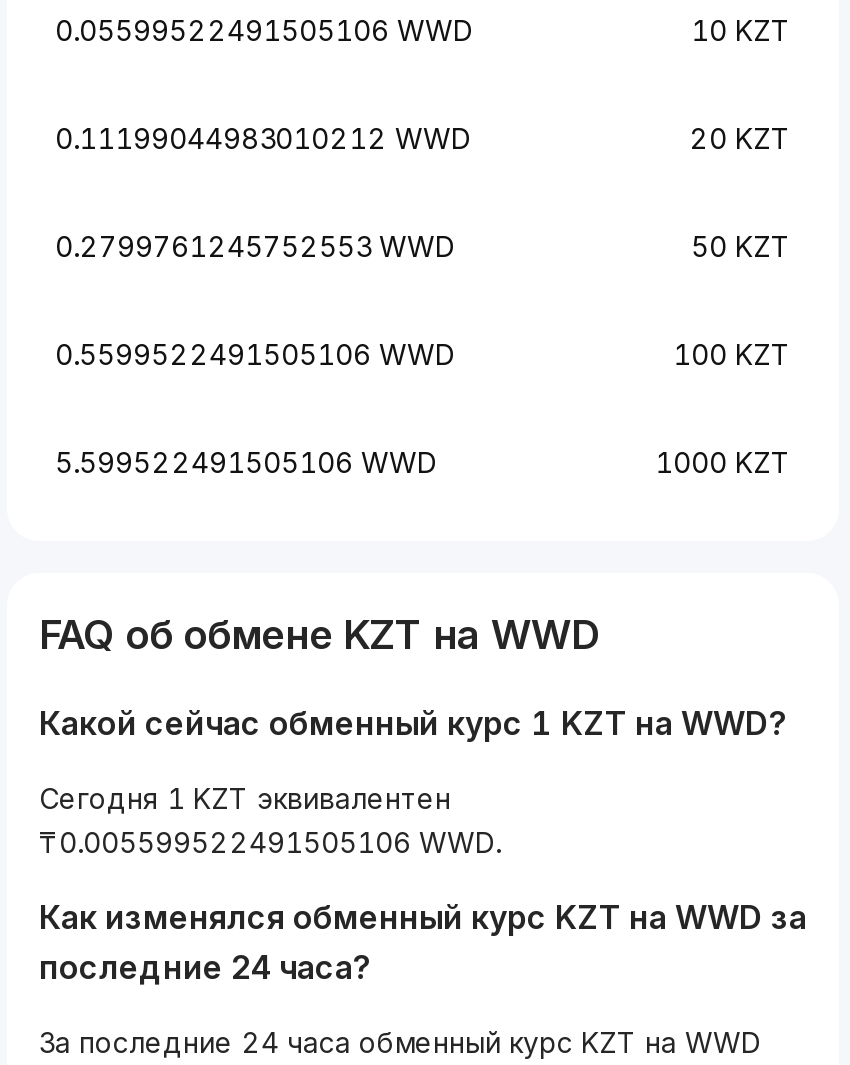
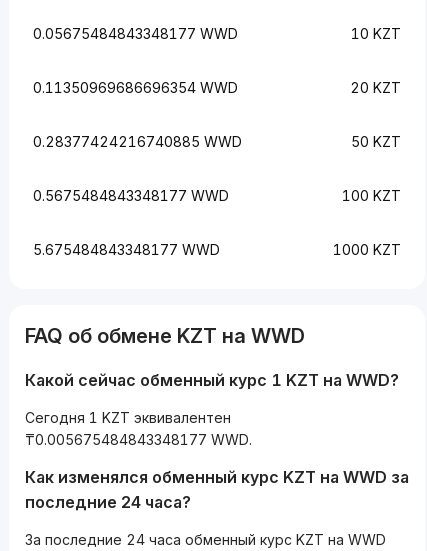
[55,13,473,47] 0.05599522491505106 WWD -> [33,25,238,42] 0.05675484843348177 WWD
[55,121,471,155] 0.11199044983010212 WWD -> [33,79,238,96] 0.11350969686696354 WWD
[55,229,455,263] 0.2799761245752553 WWD -> [33,133,242,150] 0.28377424216740885 WWD
[55,337,455,371] 0.5599522491505106 WWD -> [33,187,229,204] 0.5675484843348177 WWD
[55,445,437,479] 5.599522491505106 WWD -> [33,241,220,258] 5.675484843348177 WWD
[39,825,501,859] ₸0.005599522491505106 WWD. -> [25,431,252,448] ₸0.005675484843348177 WWD.

